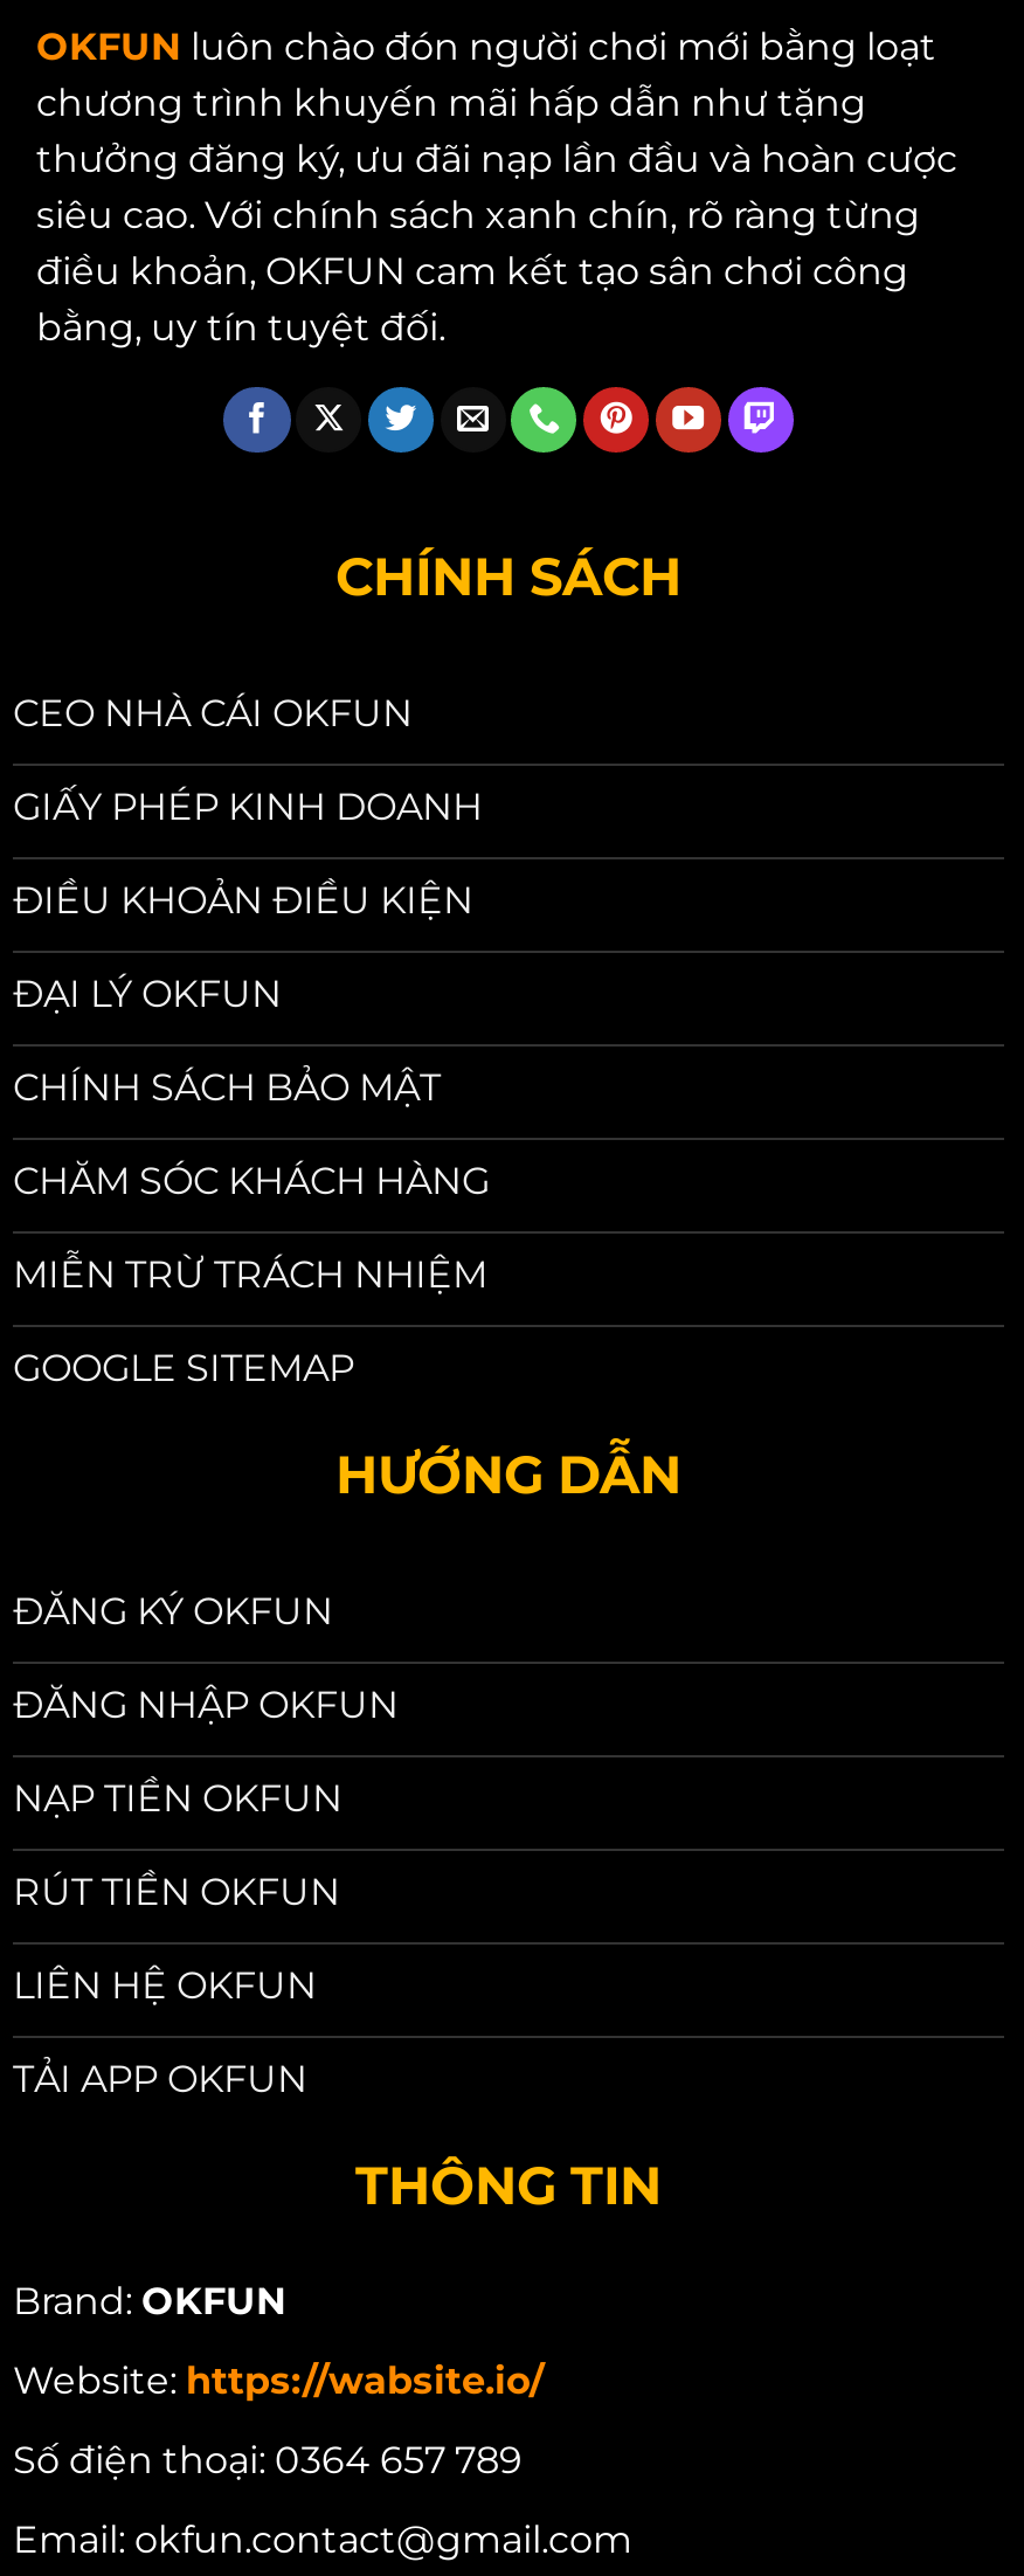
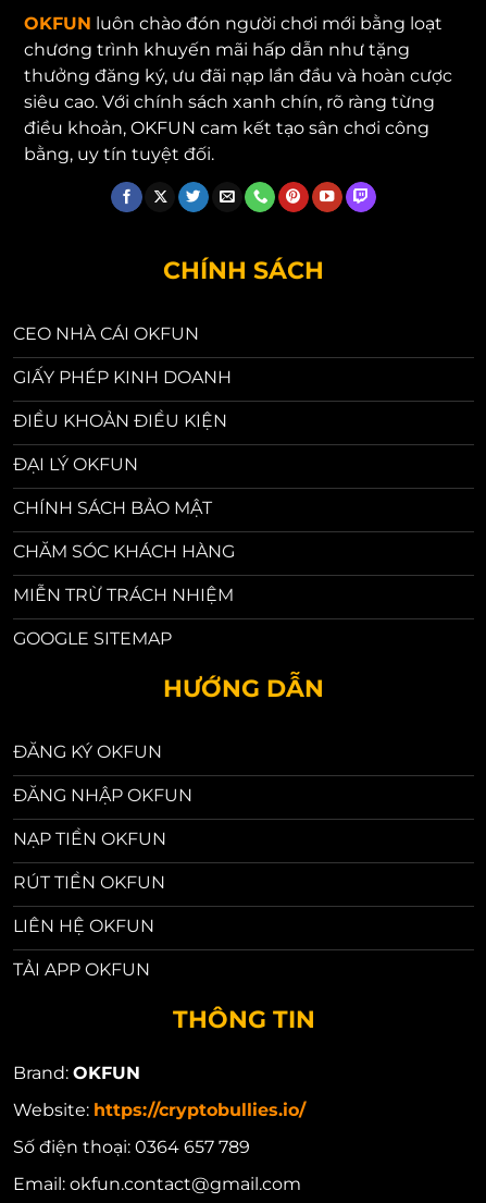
[13,2359,544,2403] Website: https://wabsite.io/ -> [13,1100,306,1120] Website: https://cryptobullies.io/

